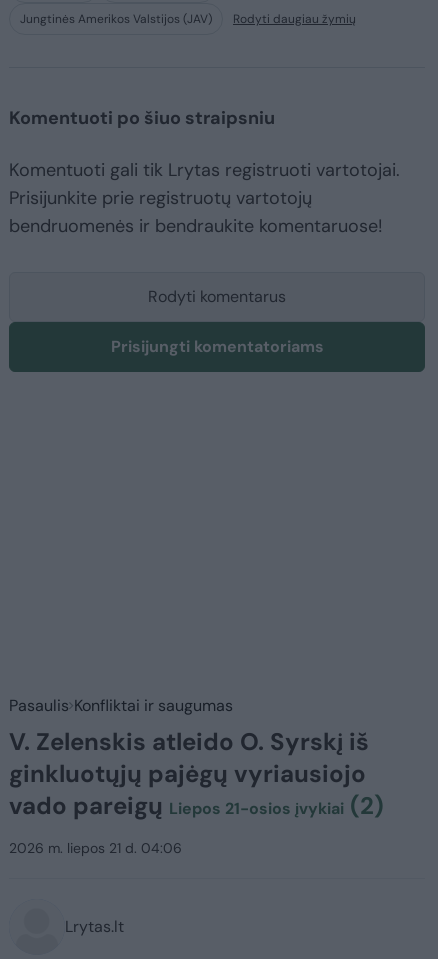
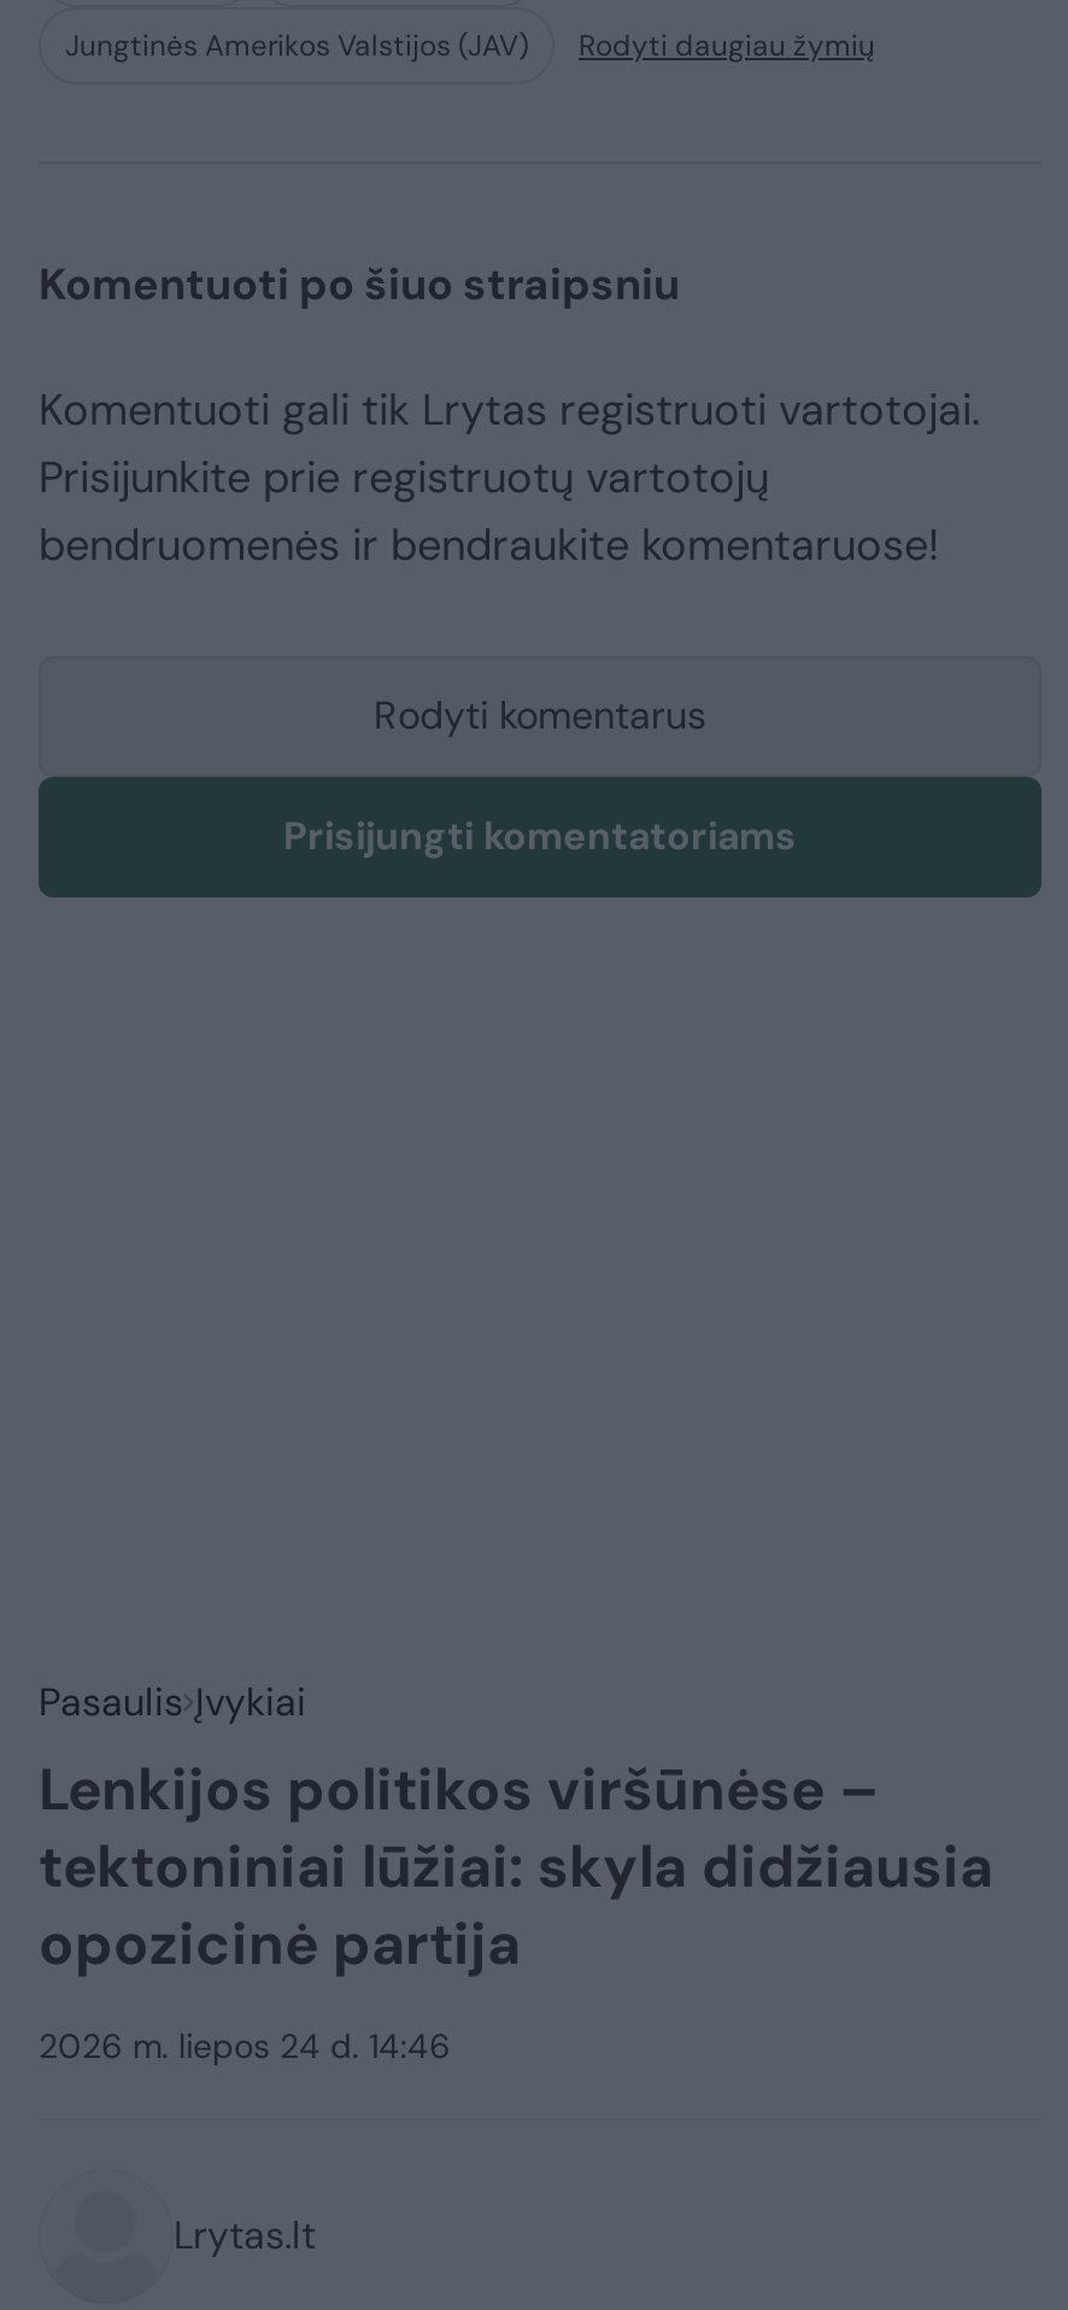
[9,695,384,821] Pasaulis Konfliktai ir saugumas | V. Zelenskis atleido O. Syrskį iš | ginkluotųjų pajėgų vyriausiojo | vado pareigų Liepos 21-osios įvykiai (2) -> [39,1677,993,1981] Pasaulis Įvykiai | Lenkijos politikos viršūnėse – | tektoniniai lūžiai: skyla didžiausia | opozicinė partija
[9,839,182,857] 2026 m. liepos 21 d. 04:06 -> [39,2024,451,2068] 2026 m. liepos 24 d. 14:46

